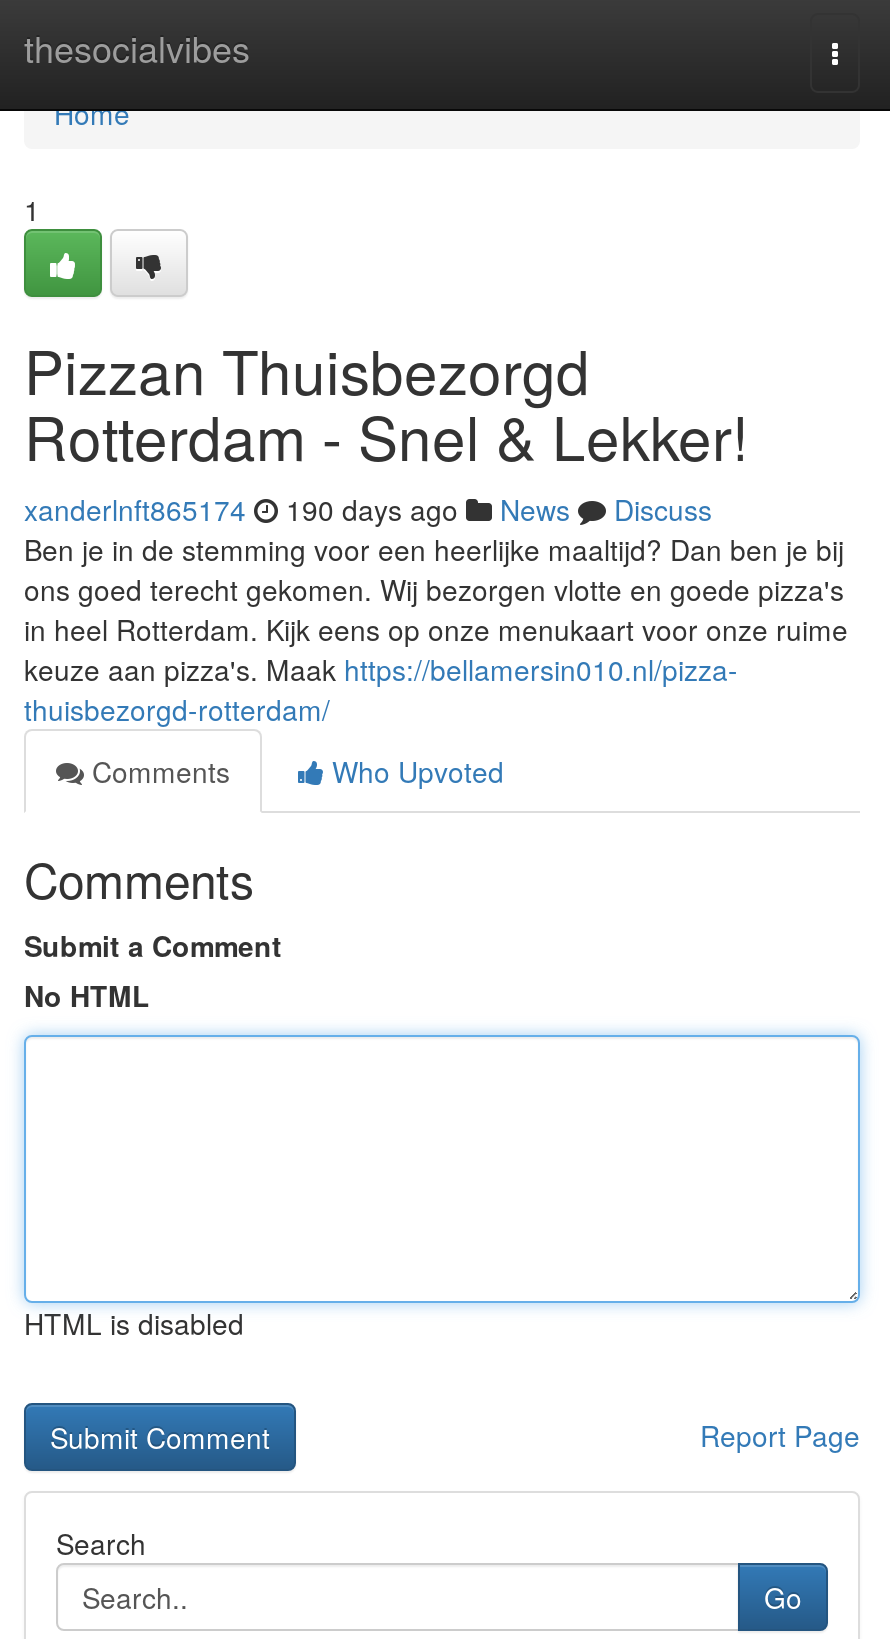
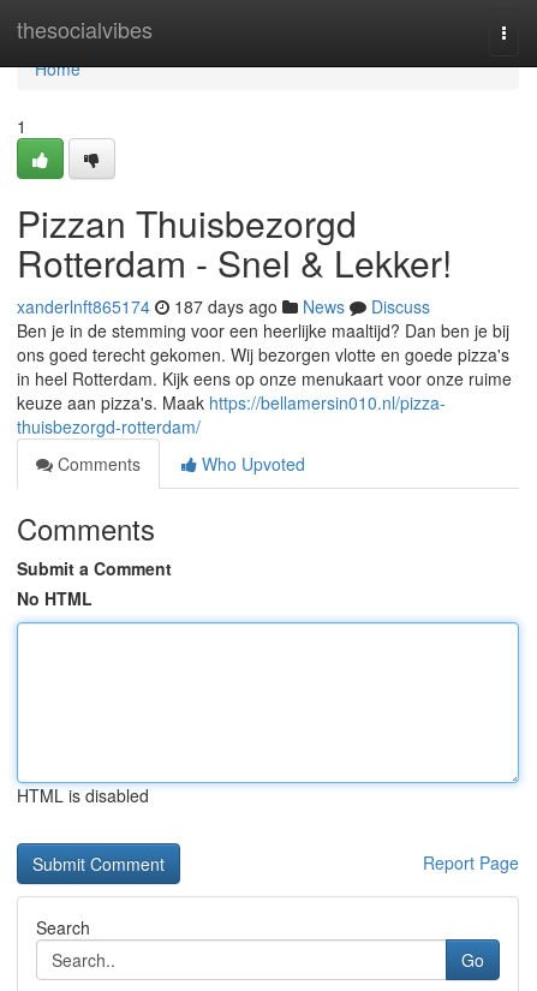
[24,489,712,529] xanderlnft865174 190 days ago News Discuss -> [17,294,430,318] xanderlnft865174 187 days ago News Discuss

